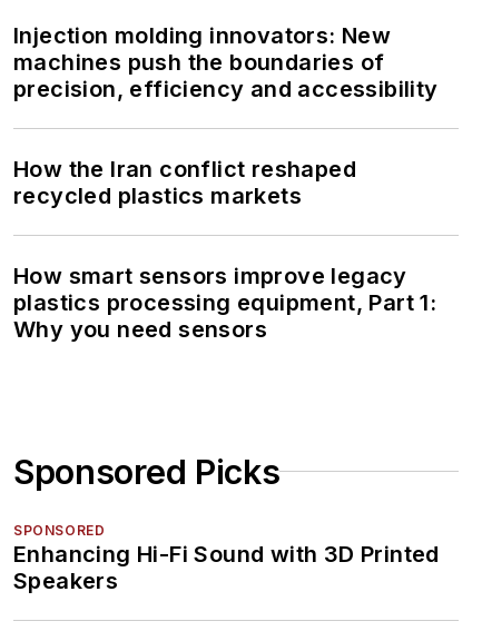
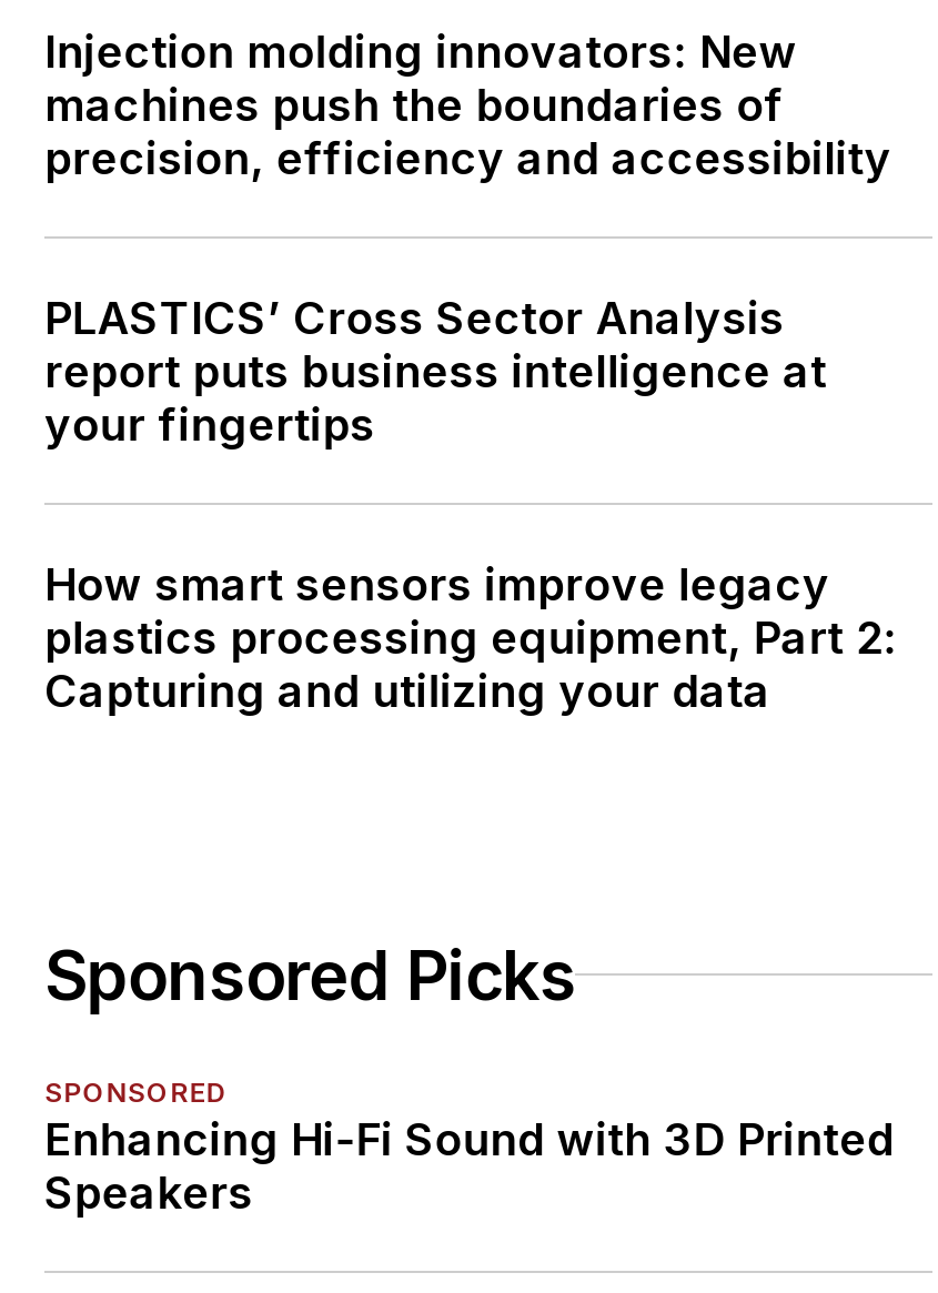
[13,155,356,209] How the Iran conflict reshaped | recycled plastics markets -> [44,291,827,451] PLASTICS’ Cross Sector Analysis | report puts business intelligence at | your fingertips
[13,289,437,342] plastics processing equipment, Part 1: | Why you need sensors -> [44,611,897,717] plastics processing equipment, Part 2: | Capturing and utilizing your data

